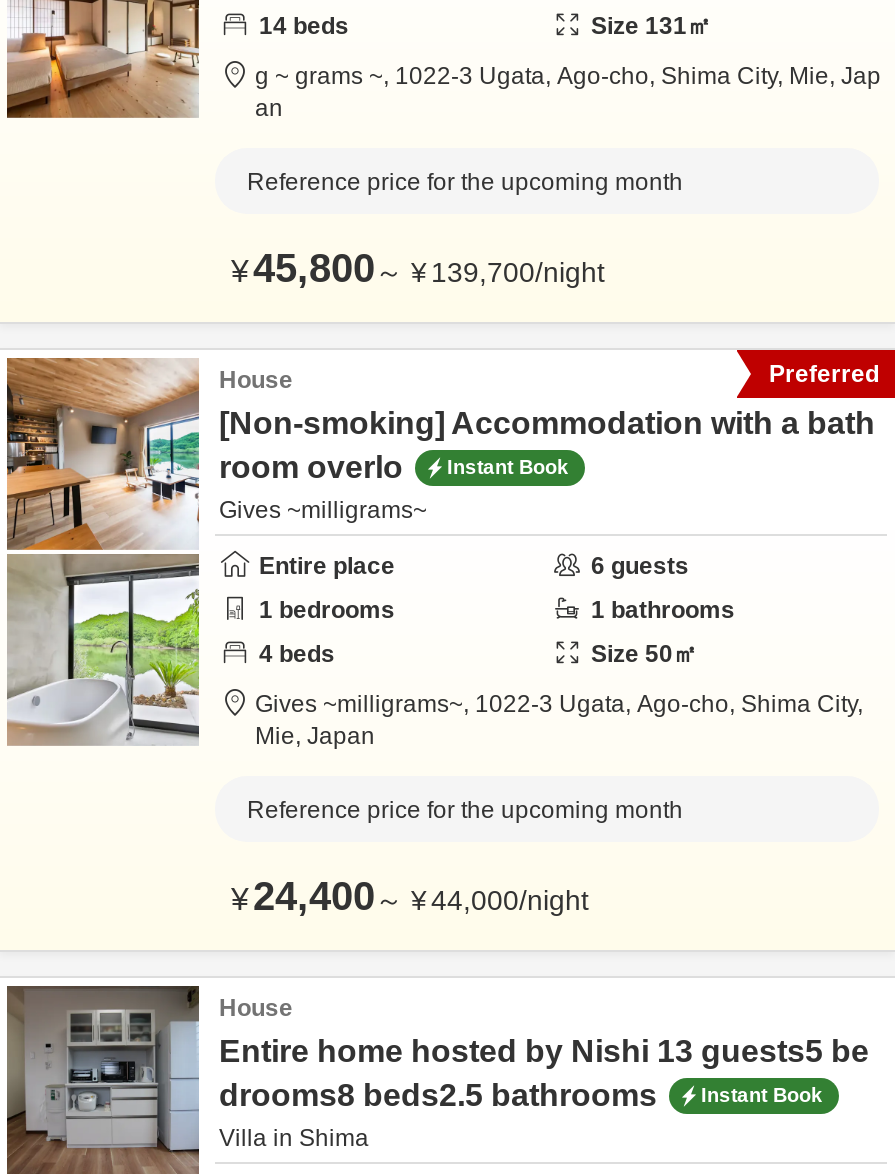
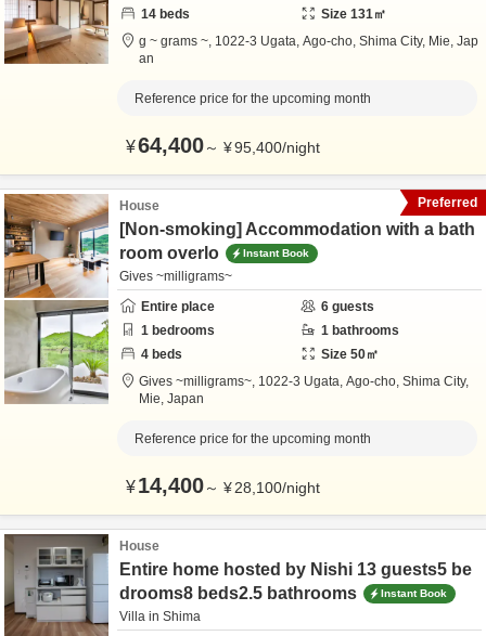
[231,246,605,290] ¥ 45,800～¥ 139,700/night -> [126,133,320,157] ¥ 64,400～¥ 95,400/night
[231,874,589,918] ¥ 24,400～¥ 44,000/night -> [126,473,320,497] ¥ 14,400～¥ 28,100/night

